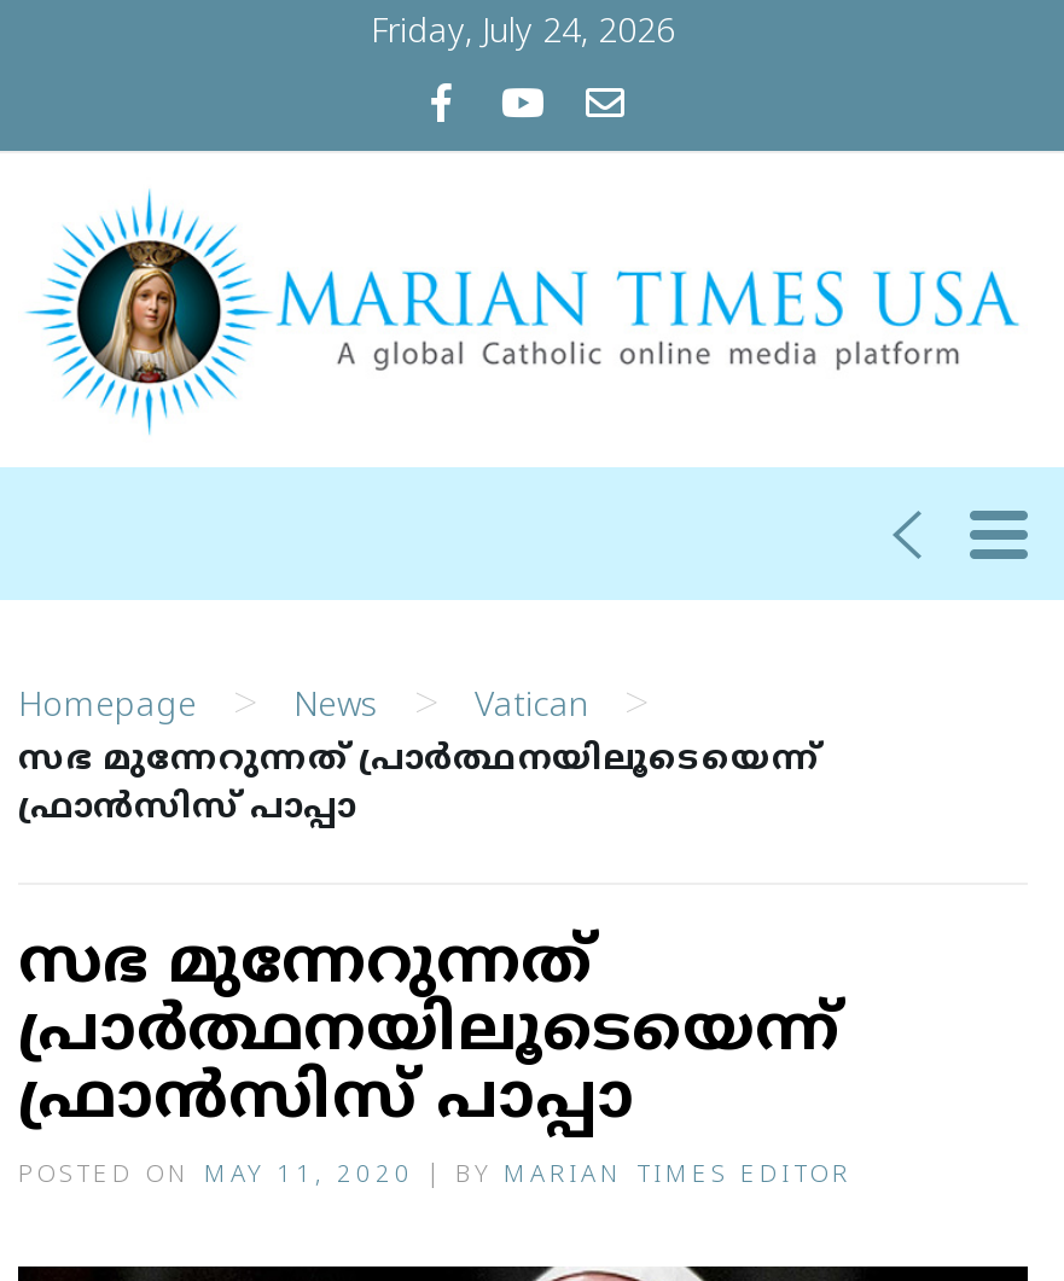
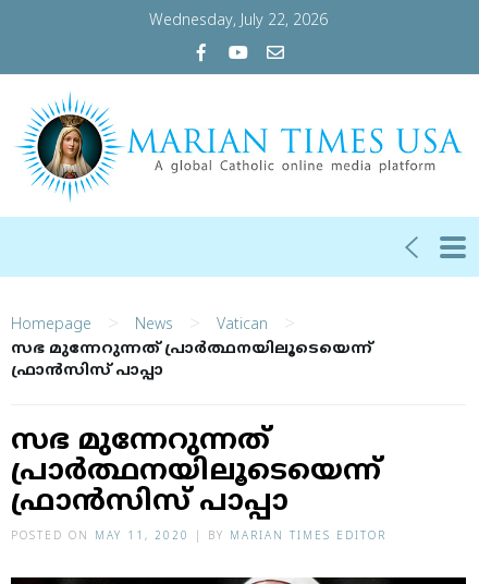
[371,13,675,54] Friday, July 24, 2026 -> [149,12,328,31] Wednesday, July 22, 2026

